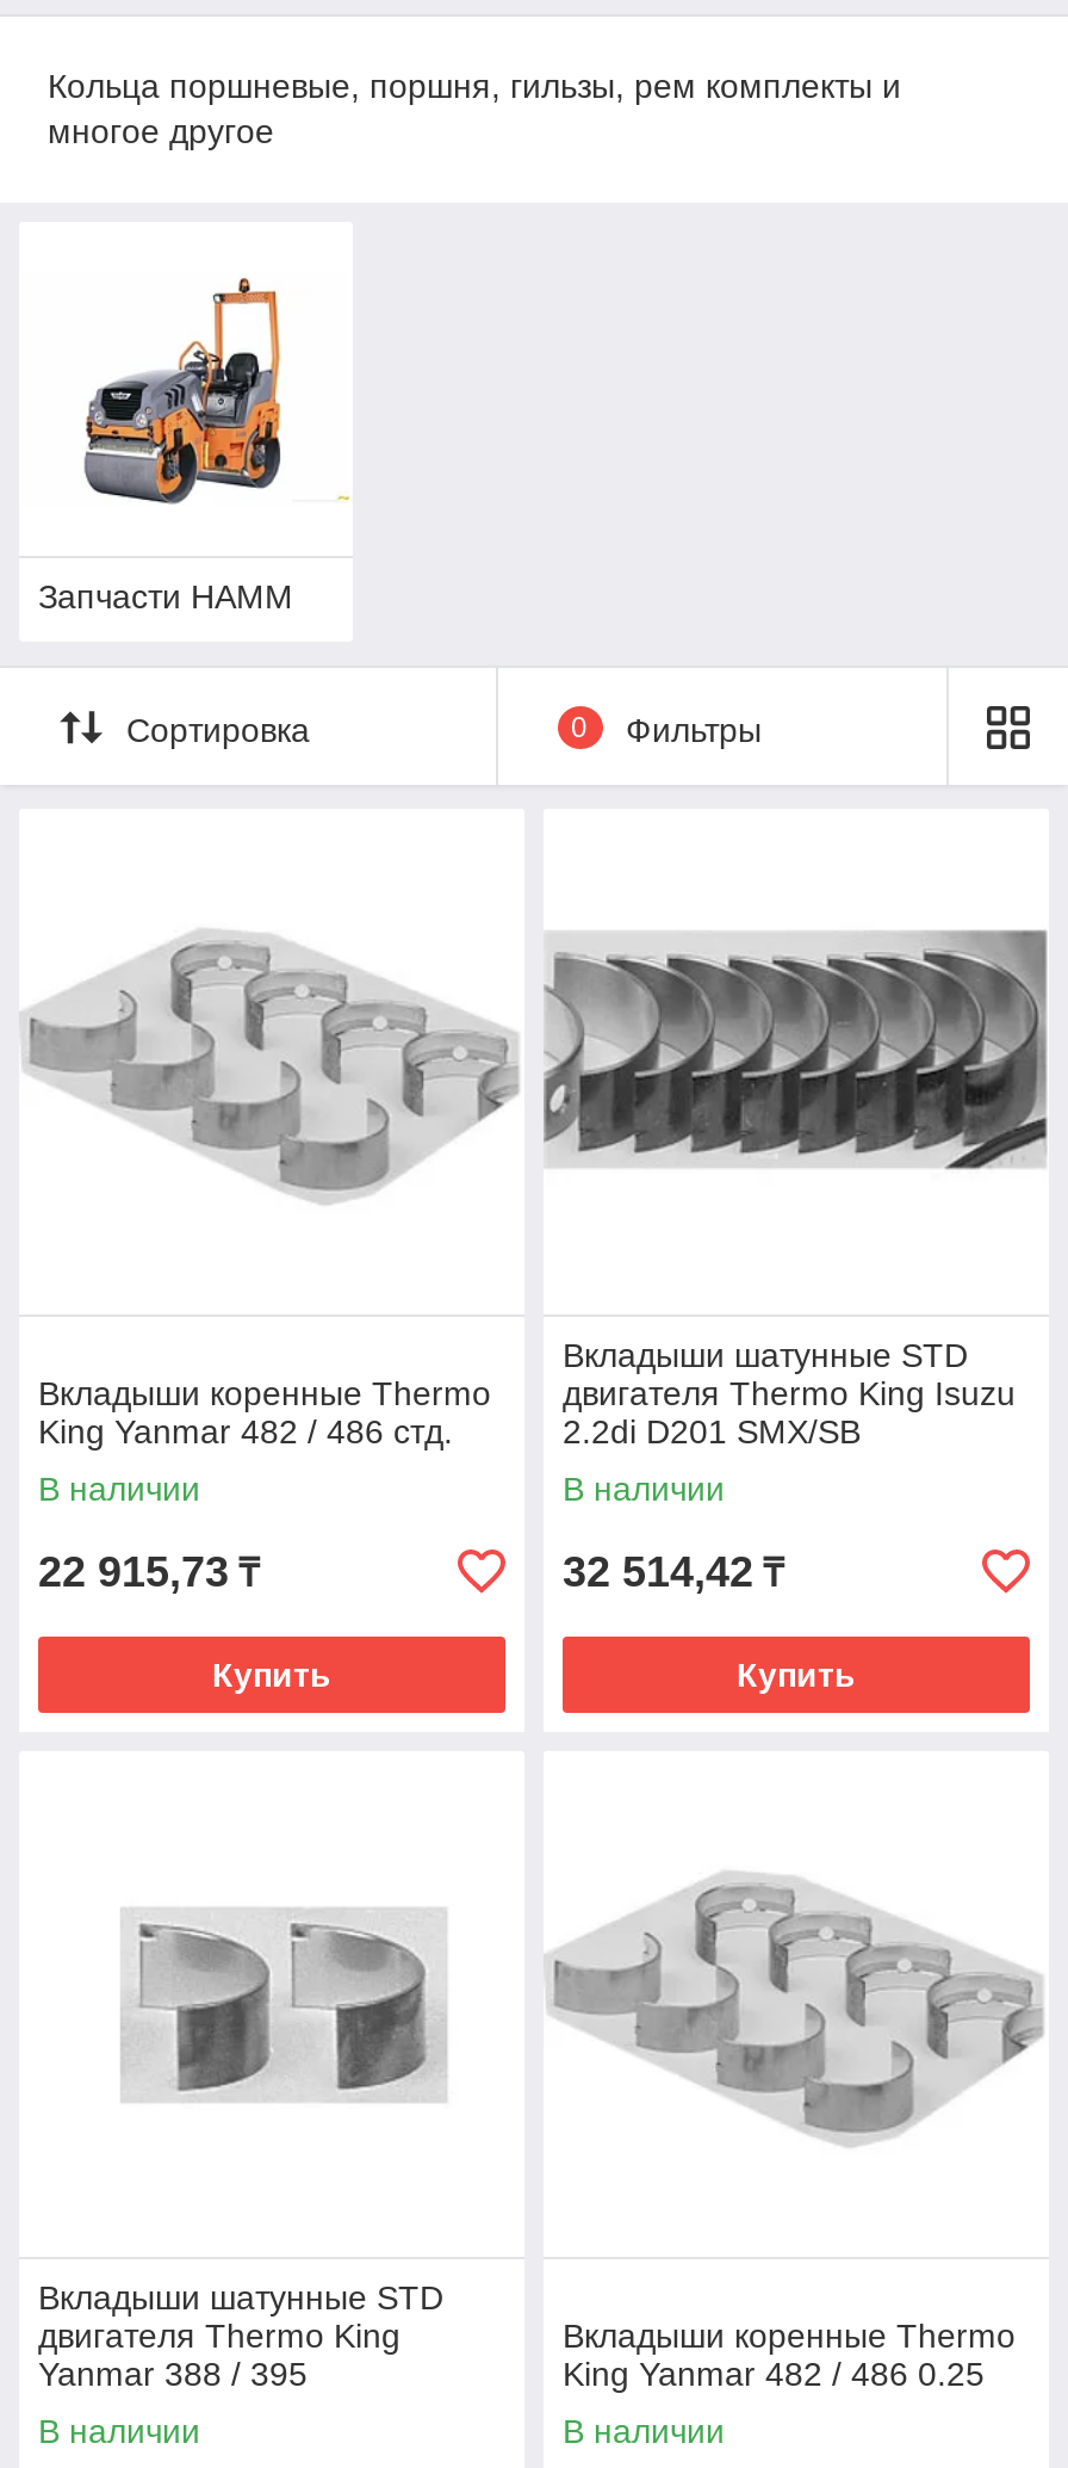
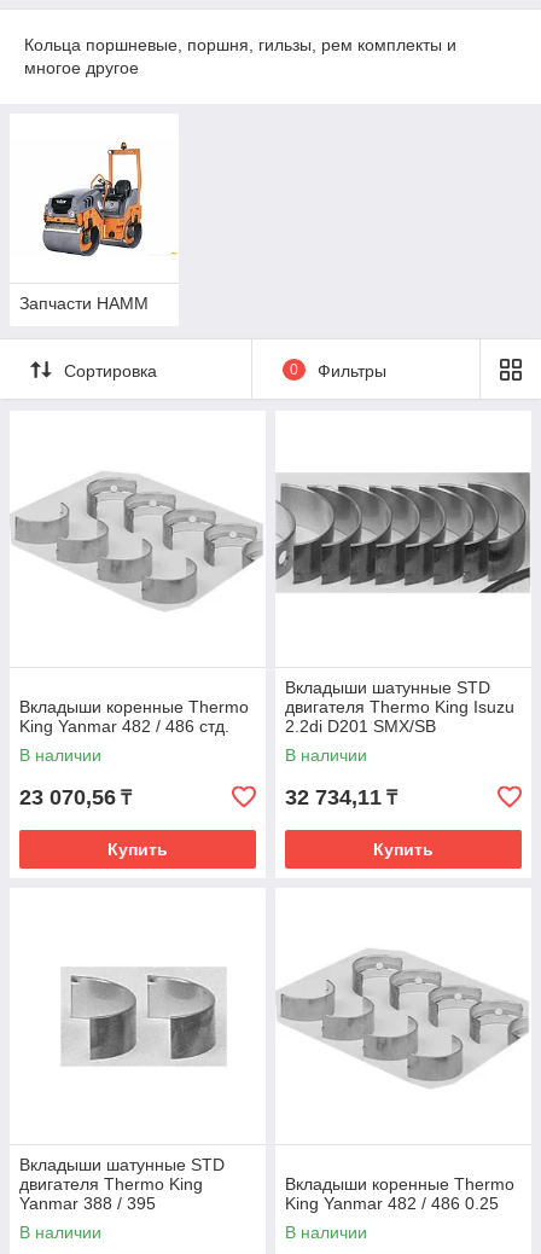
[38,1548,260,1596] 22 915,73 ₸ -> [19,785,132,809] 23 070,56 ₸
[563,1548,784,1596] 32 514,42 ₸ -> [285,785,397,809] 32 734,11 ₸

